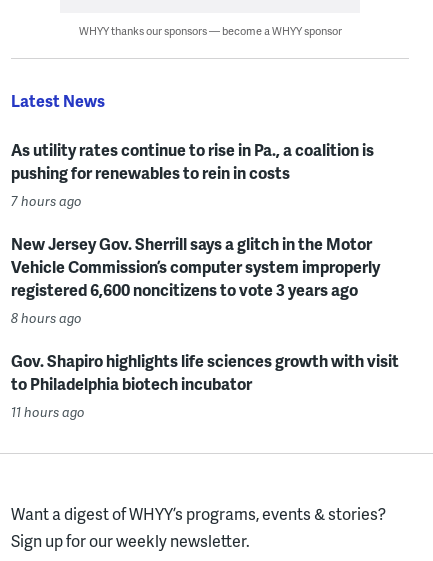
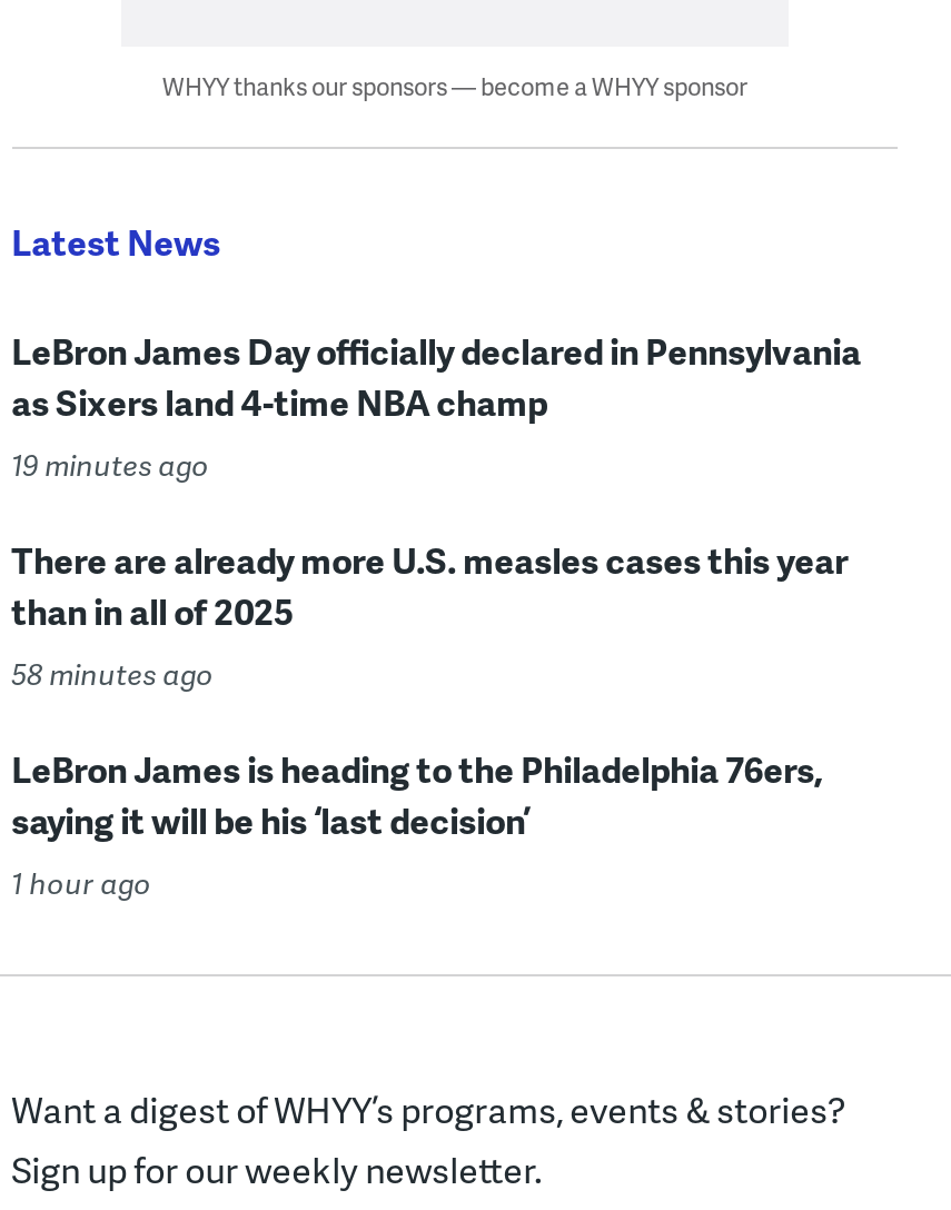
[11,138,374,210] As utility rates continue to rise in Pa., a coalition is | pushing for renewables to rein in costs | 7 hours ago -> [11,324,861,484] LeBron James Day officially declared in Pennsylvania | as Sixers land 4-time NBA champ | 19 minutes ago
[11,232,380,327] New Jersey Gov. Sherrill says a glitch in the Motor | Vehicle Commission’s computer system improperly | registered 6,600 noncitizens to vote 3 years ago | 8 hours ago -> [11,533,848,694] There are already more U.S. measles cases this year | than in all of 2025 | 58 minutes ago
[11,349,399,421] Gov. Shapiro highlights life sciences growth with visit | to Philadelphia biotech incubator | 11 hours ago -> [11,742,823,903] LeBron James is heading to the Philadelphia 76ers, | saying it will be his ‘last decision’ | 1 hour ago

